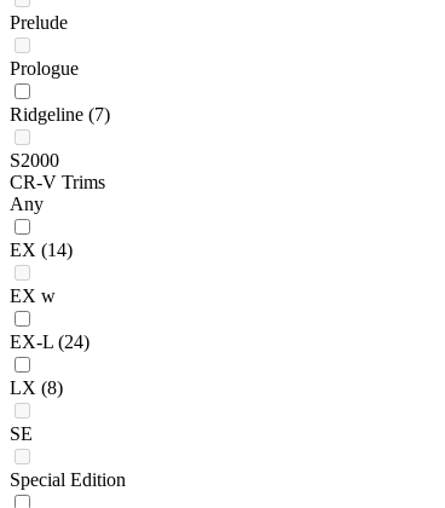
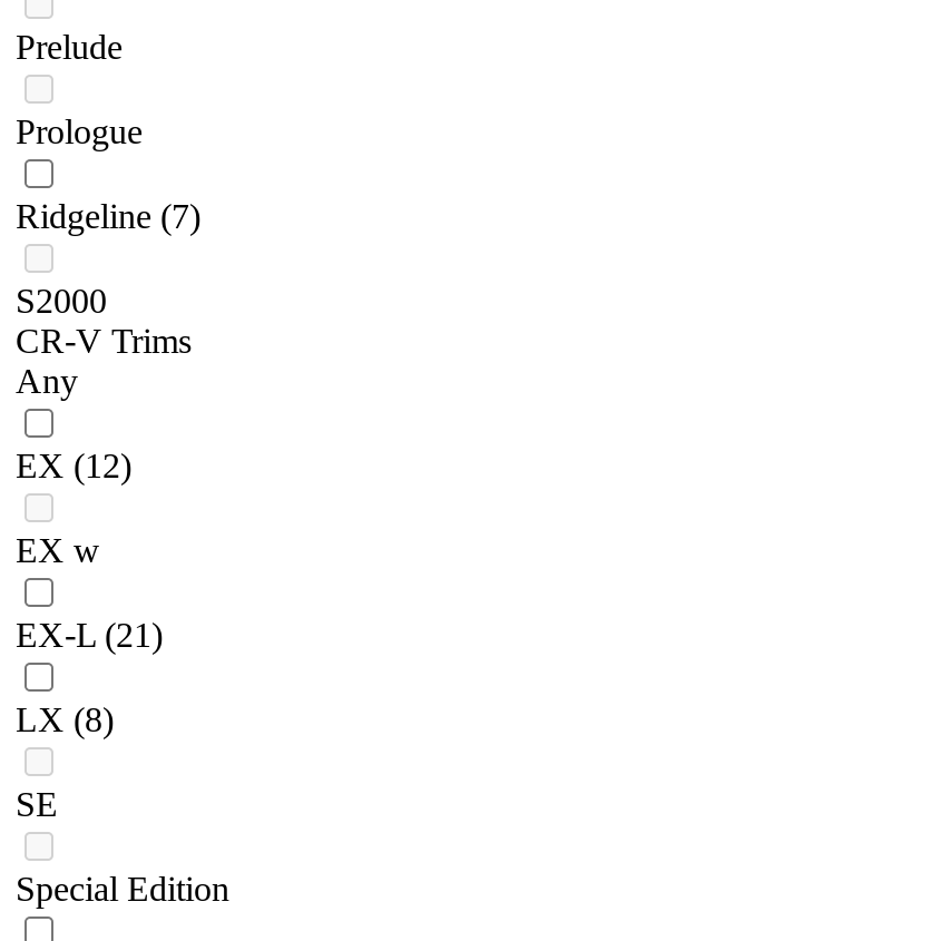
[10,240,73,261] EX (14) -> [16,447,131,485] EX (12)
[10,332,89,352] EX-L (24) -> [16,617,163,655] EX-L (21)

